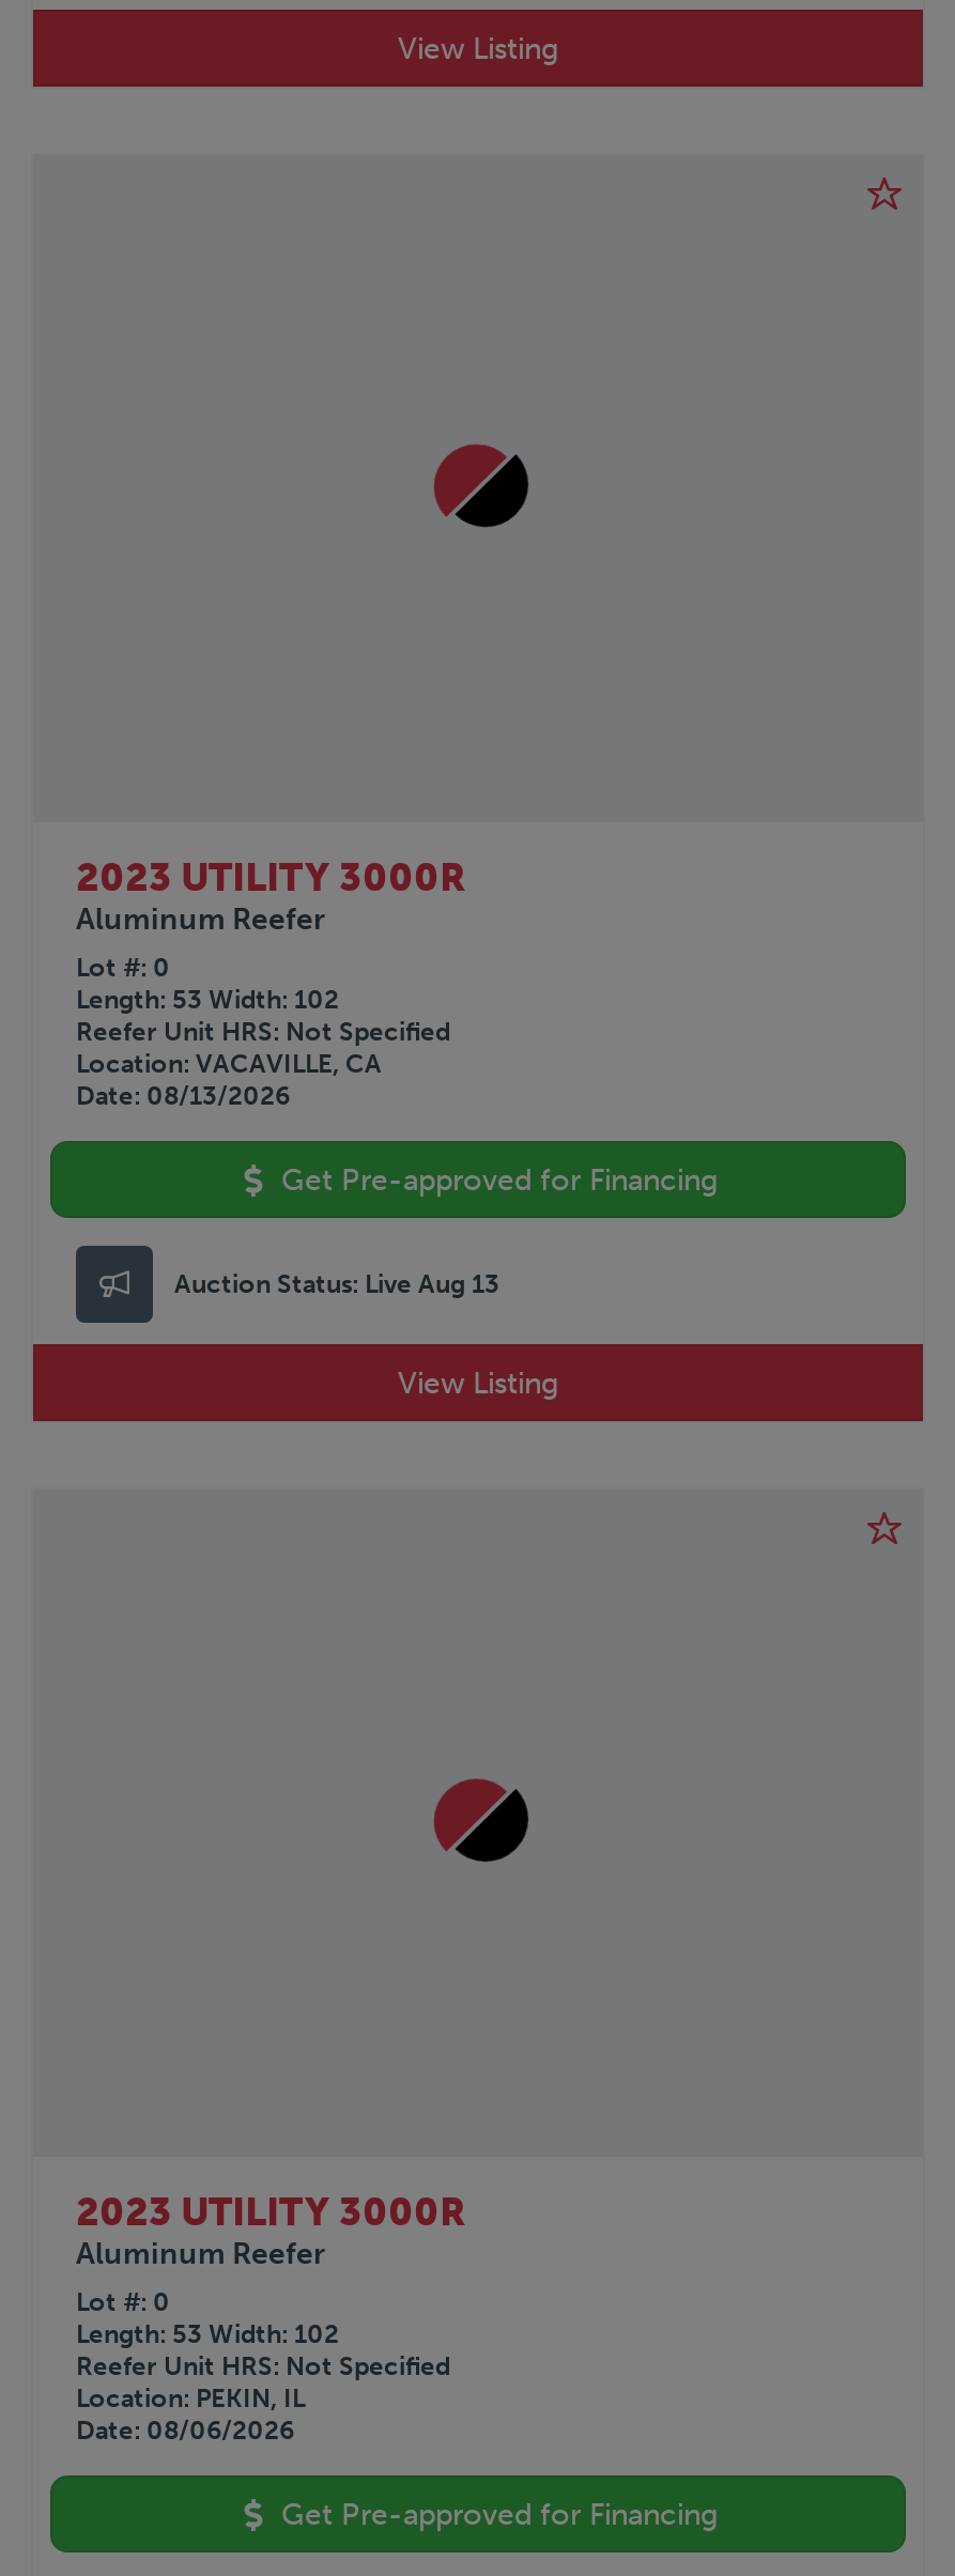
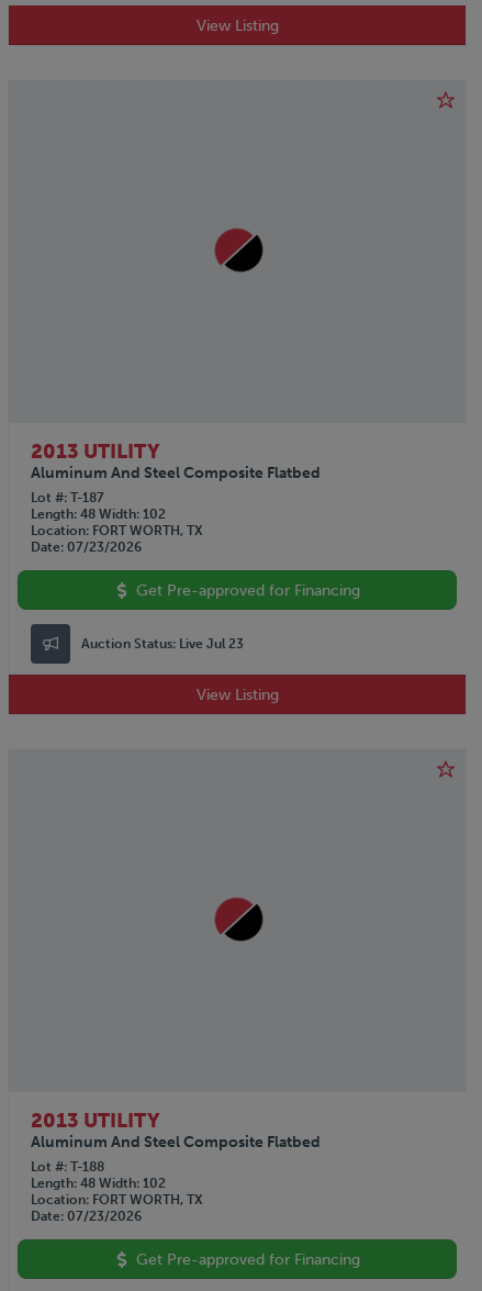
[76,855,465,1111] 2023 UTILITY 3000R | Aluminum Reefer | Lot # 0 | Length 53 Width 102 | Reefer Unit HRS Not Specified | Location VACAVILLE, CA | Date 08/13/2026 -> [31,440,321,555] 2013 UTILITY | Aluminum And Steel Composite Flatbed | Lot # T-187 | Length 48 Width 102 | Location FORT WORTH, TX | Date 07/23/2026
[174,1269,499,1299] Auction Status: Live Aug 13 -> [81,636,244,651] Auction Status: Live Jul 23
[76,2189,465,2446] 2023 UTILITY 3000R | Aluminum Reefer | Lot # 0 | Length 53 Width 102 | Reefer Unit HRS Not Specified | Location PEKIN, IL | Date 08/06/2026 -> [31,1109,321,1224] 2013 UTILITY | Aluminum And Steel Composite Flatbed | Lot # T-188 | Length 48 Width 102 | Location FORT WORTH, TX | Date 07/23/2026

